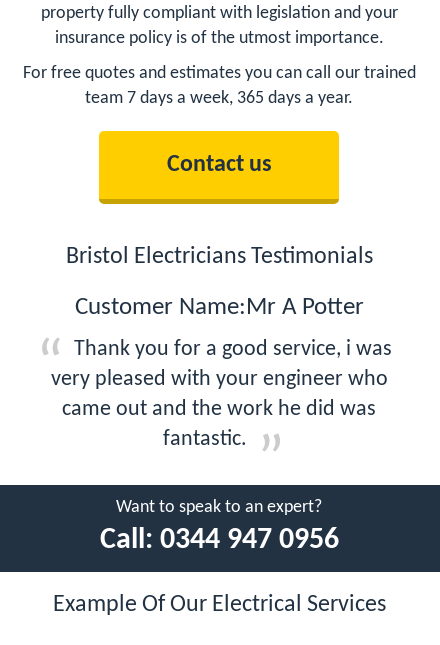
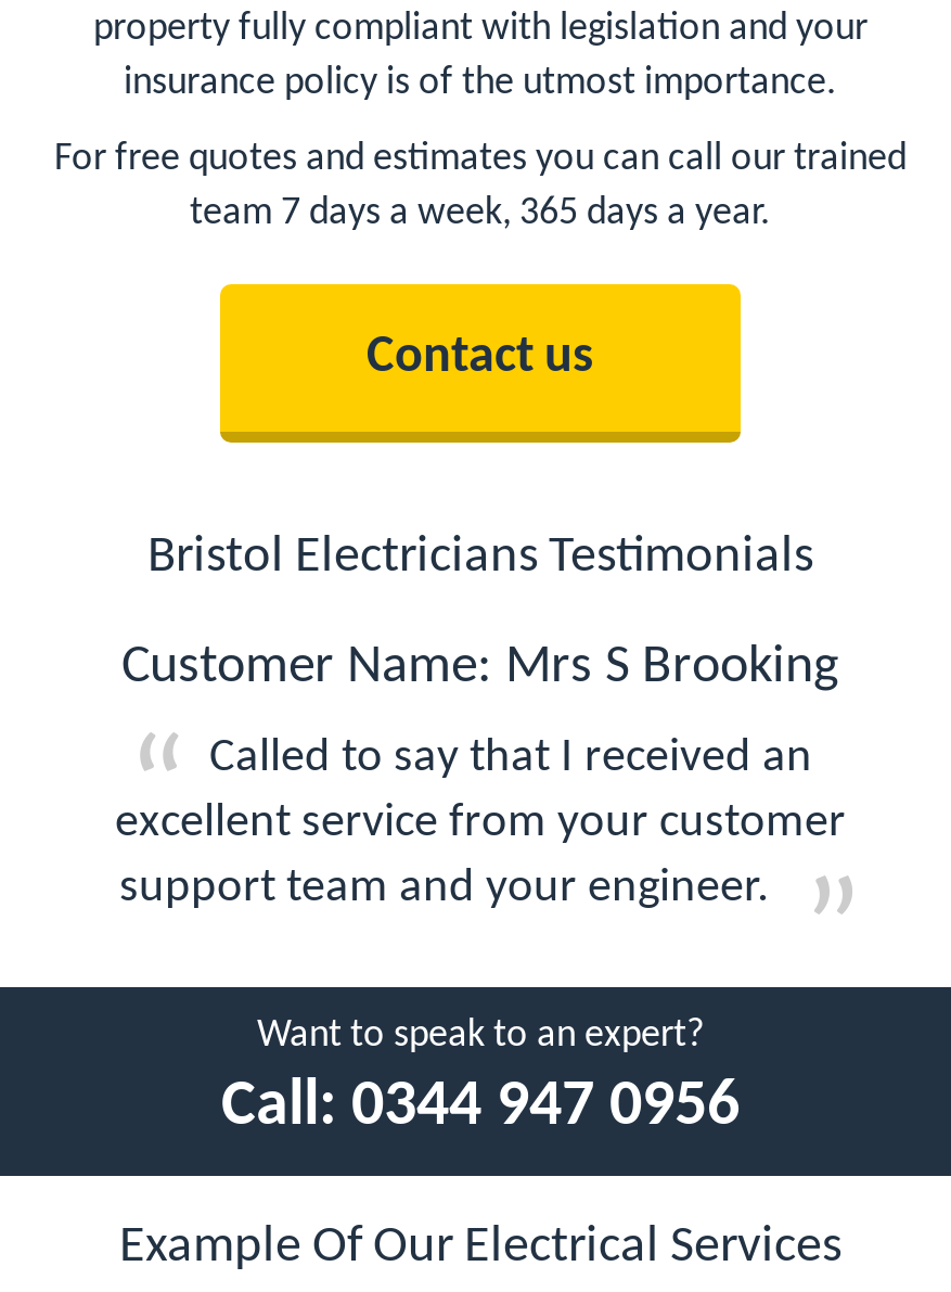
[74,294,363,319] Customer Name:Mr A Potter -> [121,639,839,693] Customer Name: Mrs S Brooking
[50,337,392,450] Thank you for a good service, i was | very pleased with your engineer who | came out and the work he did was | fantastic. -> [115,732,846,912] Called to say that I received an | excellent service from your customer | support team and your engineer.

